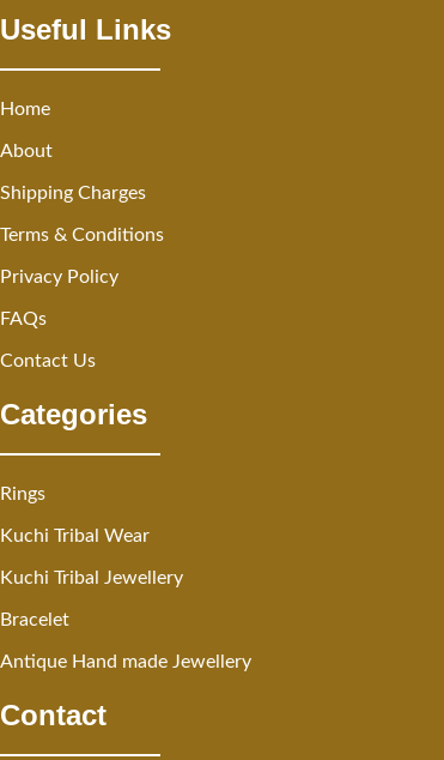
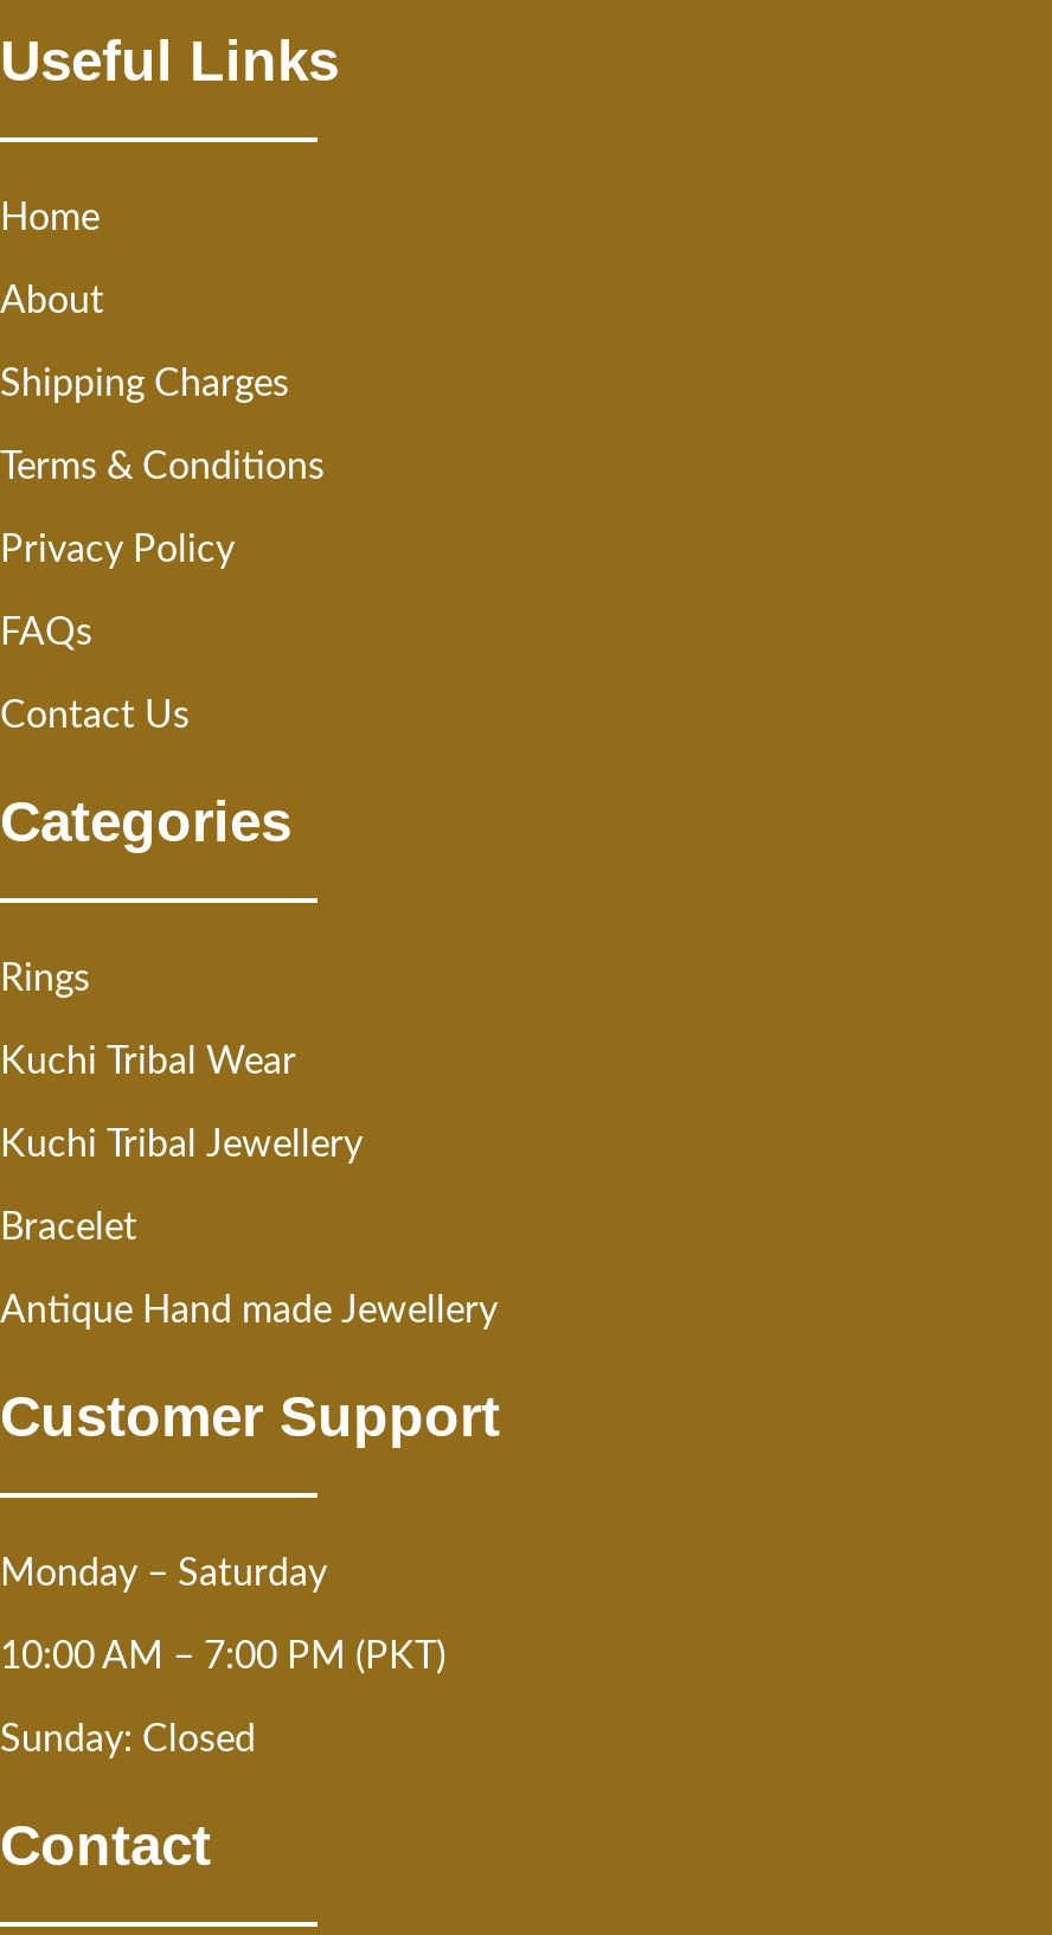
none -> [0,1383,500,1758] Customer Support | Monday – Saturday | 10:00 AM – 7:00 PM (PKT) | Sunday: Closed

